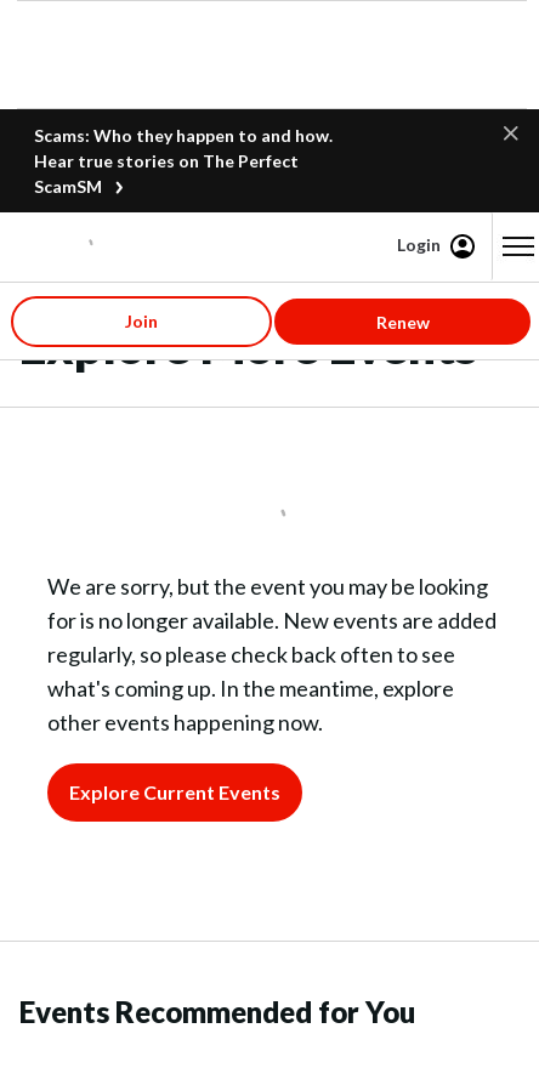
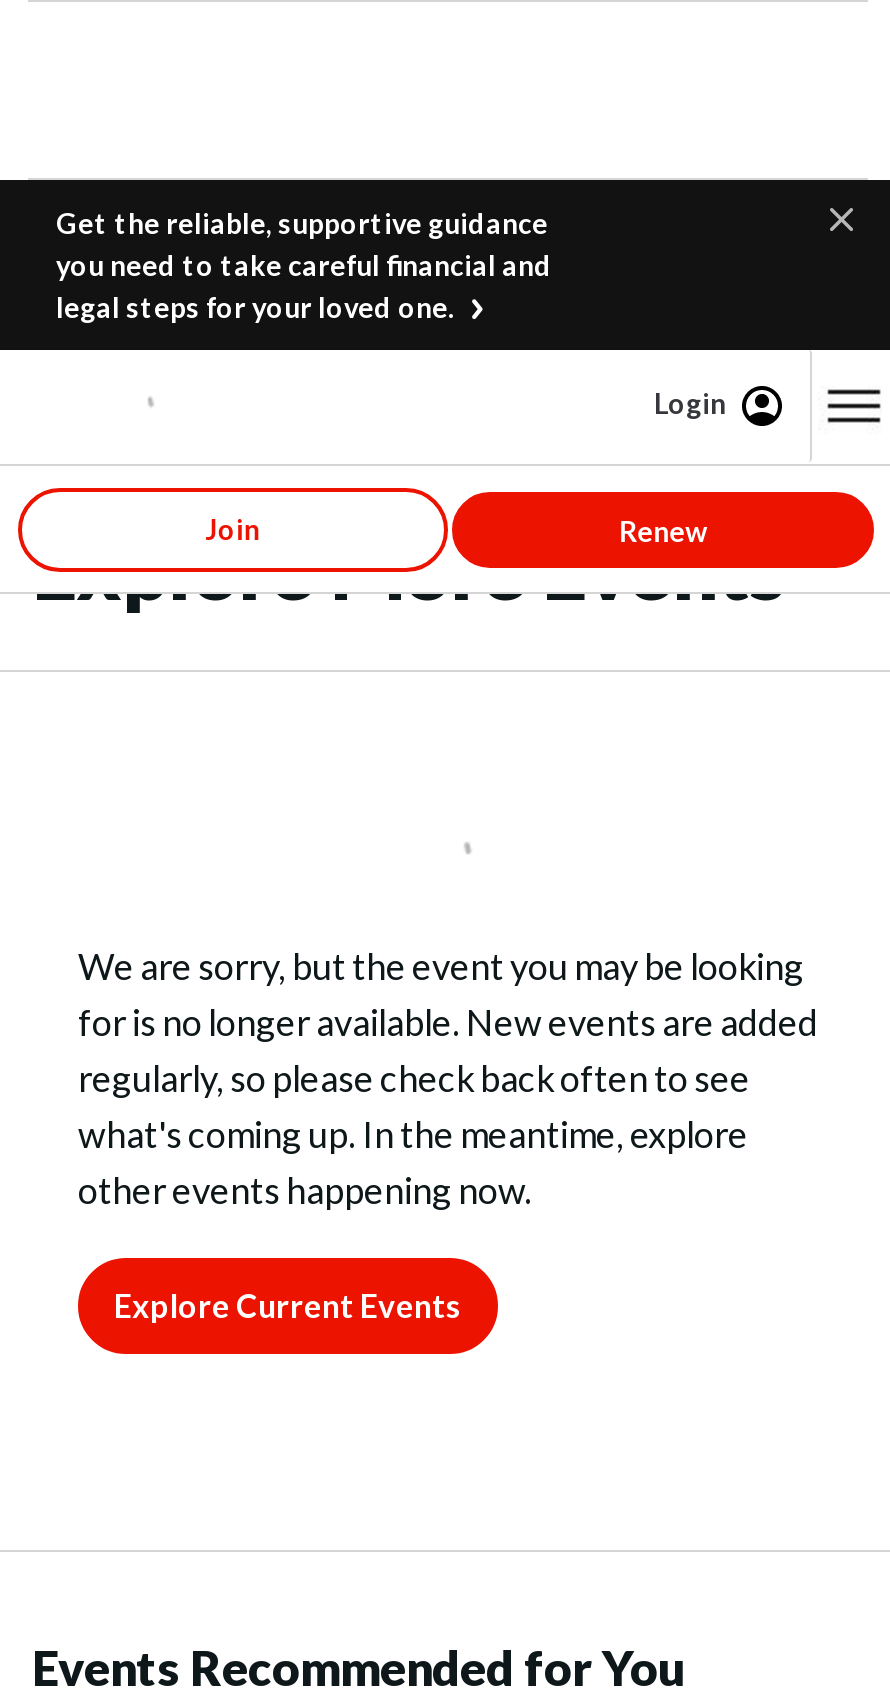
[34,125,333,197] Scams: Who they happen to and how. | Hear true stories on The Perfect | ScamSM -> [56,206,552,324] Get the reliable, supportive guidance | you need to take careful financial and | legal steps for your loved one.

